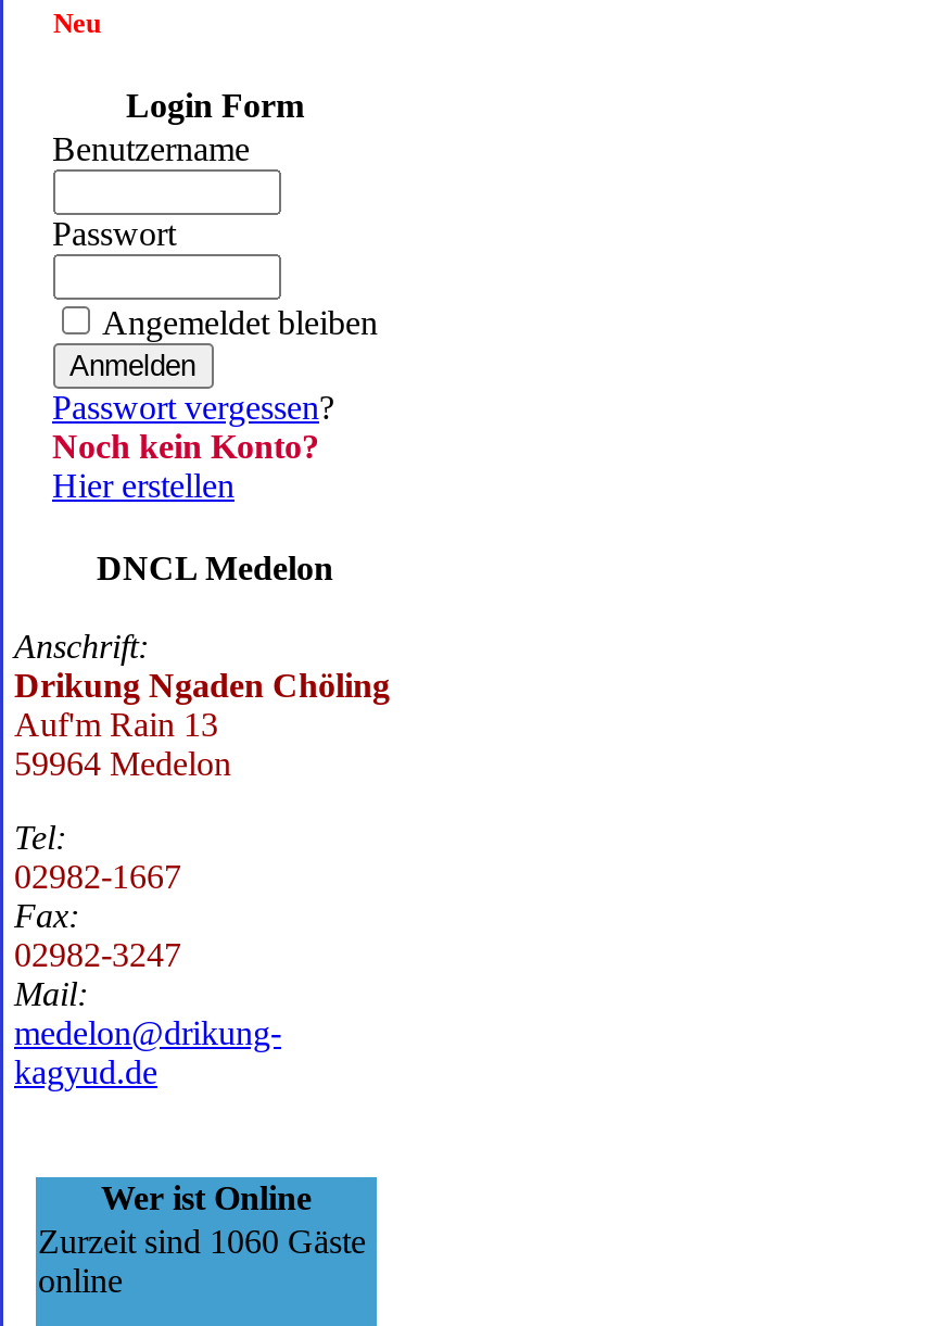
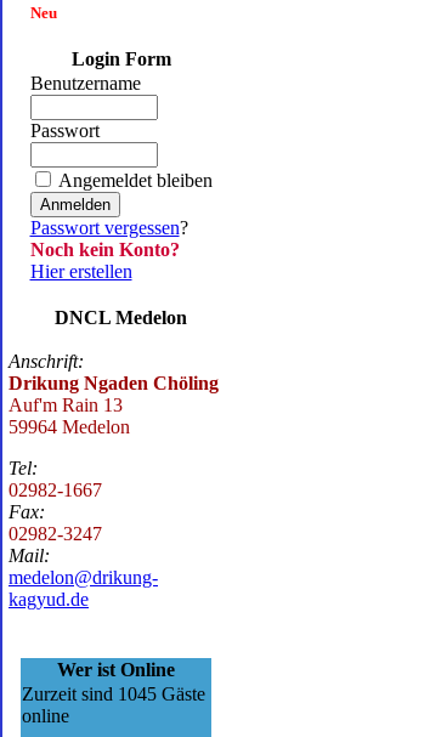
[38,1223,366,1260] Zurzeit sind 1060 Gäste -> [22,684,205,704] Zurzeit sind 1045 Gäste

